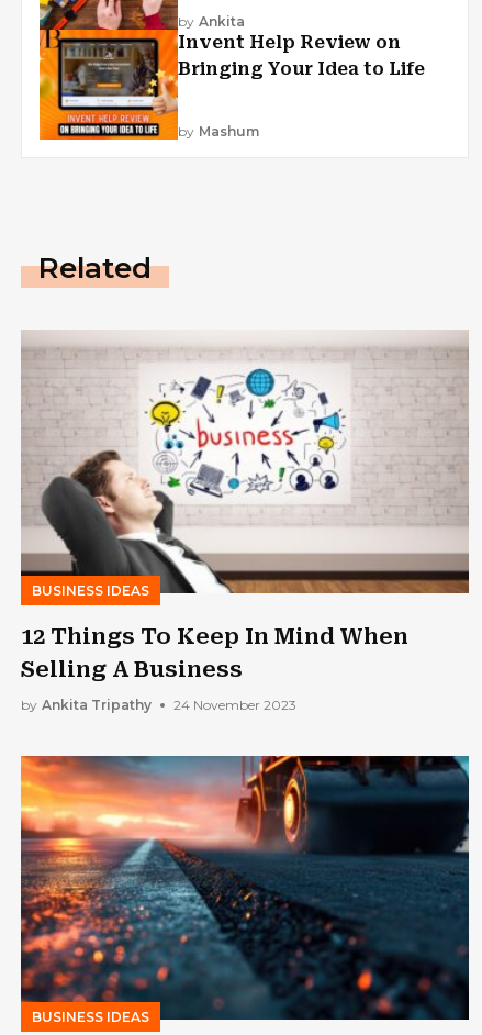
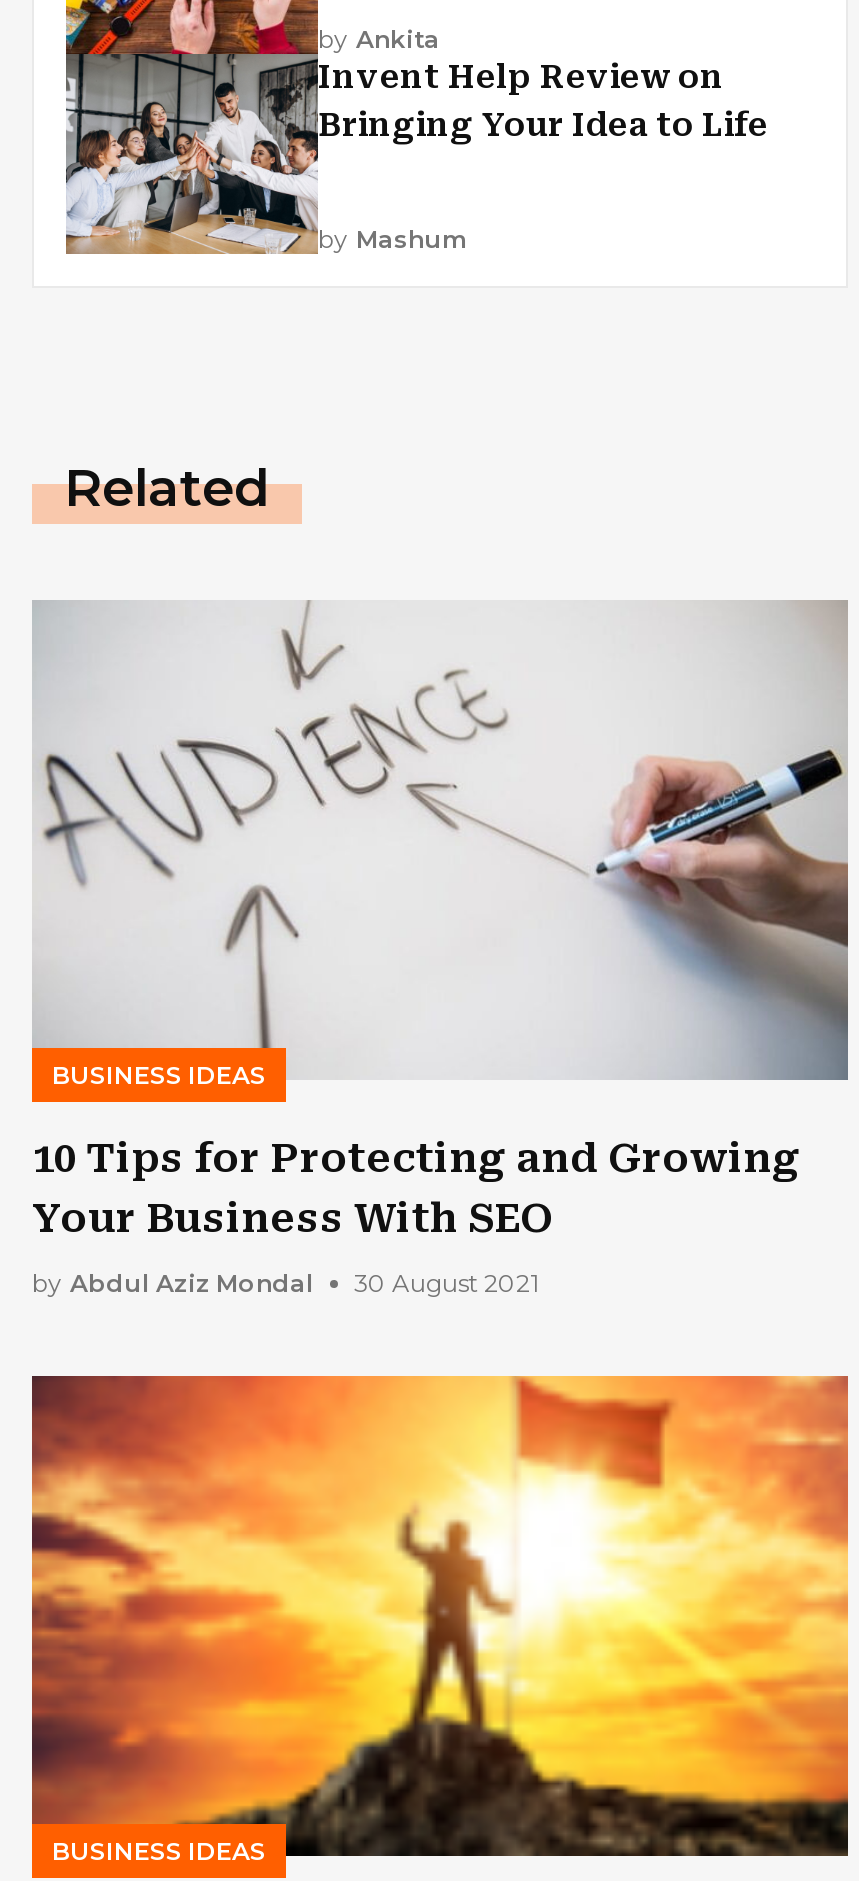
[38,29,179,141] [image] -> [64,52,320,256] [image]
[21,346,470,682] [image] | 12 Things To Keep In Mind When | Selling A Business -> [32,600,848,1242] [image] | 10 Tips for Protecting and Growing | Your Business With SEO
[21,697,296,714] by Ankita Tripathy | 24 November 2023 -> [32,1269,538,1299] by Abdul Aziz Mondal | 30 August 2021
[20,755,470,1020] [image] -> [30,1374,850,1856] [image]

